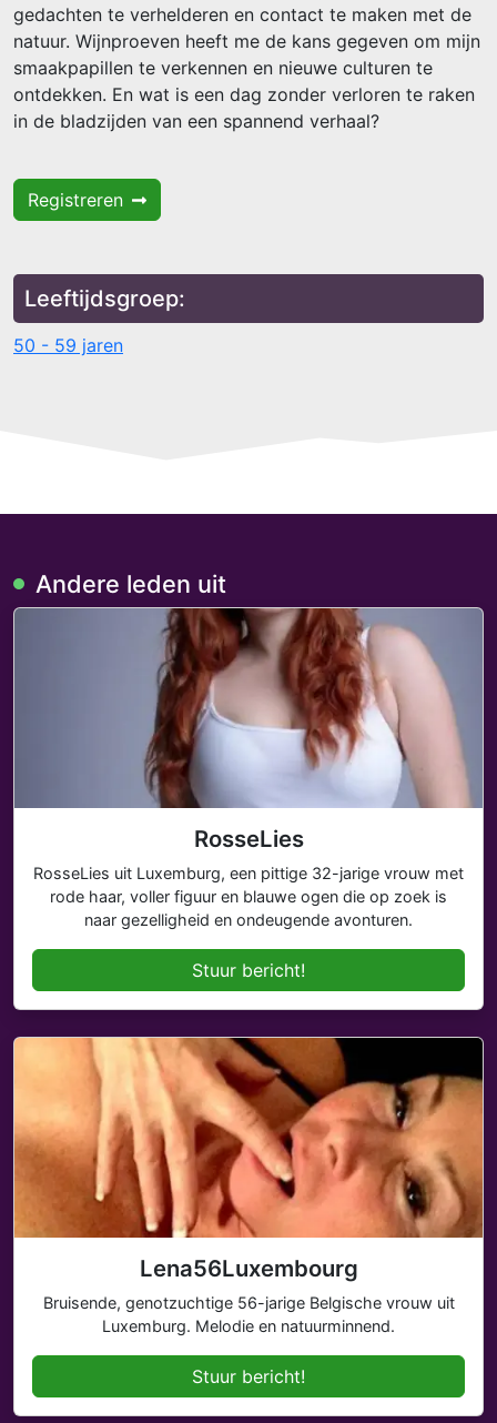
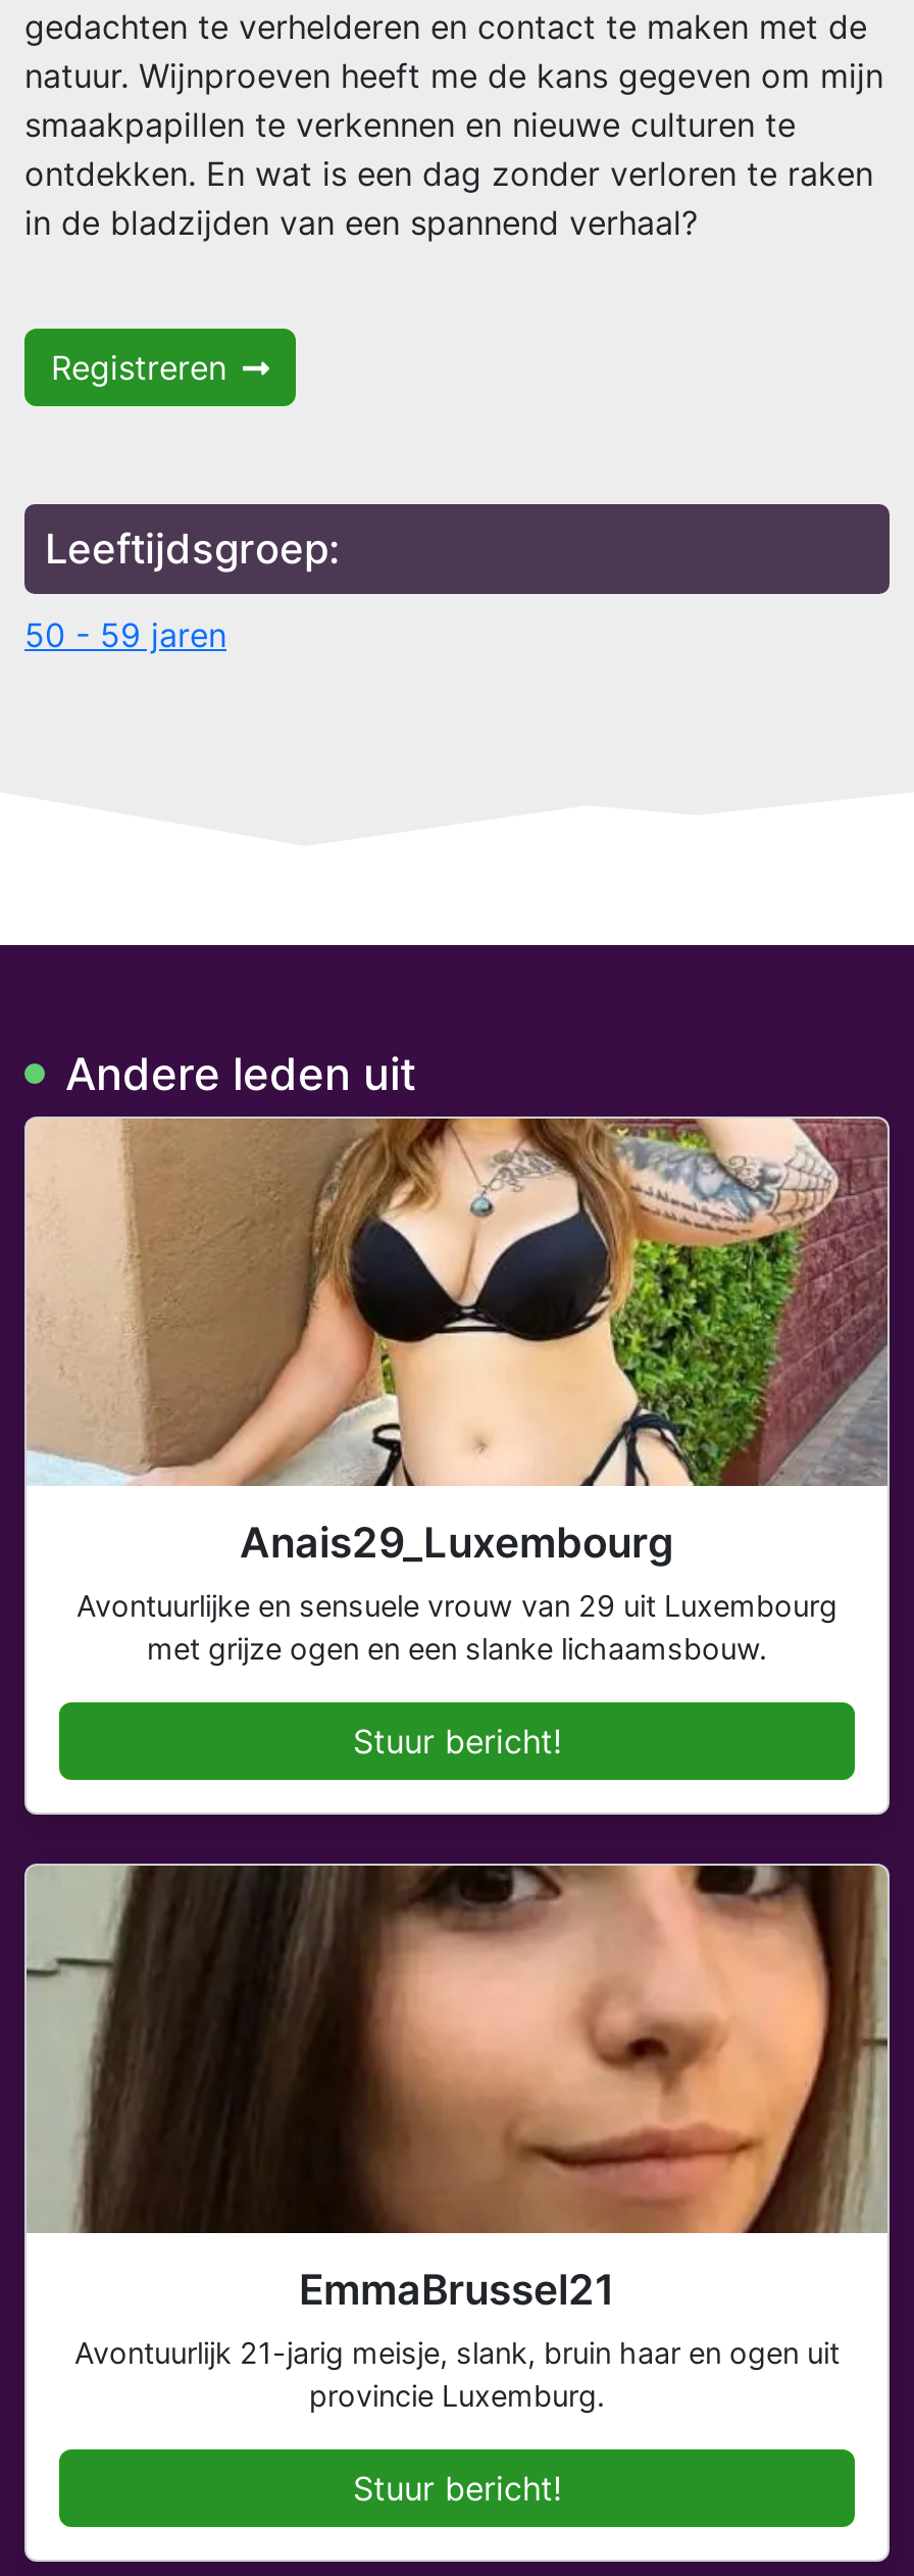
[13,607,483,929] [image] | RosseLies | RosseLies uit Luxemburg, een pittige 32-jarige vrouw met | rode haar, voller figuur en blauwe ogen die op zoek is | naar gezelligheid en ondeugende avonturen. -> [24,1117,887,1666] [image] | Anais29_Luxembourg | Avontuurlijke en sensuele vrouw van 29 uit Luxembourg | met grijze ogen en een slanke lichaamsbouw.
[13,1037,484,1335] [image] | Lena56Luxembourg | Bruisende, genotzuchtige 56-jarige Belgische vrouw uit | Luxemburg. Melodie en natuurminnend. -> [24,1864,890,2413] [image] | EmmaBrussel21 | Avontuurlijk 21-jarig meisje, slank, bruin haar en ogen uit | provincie Luxemburg.

